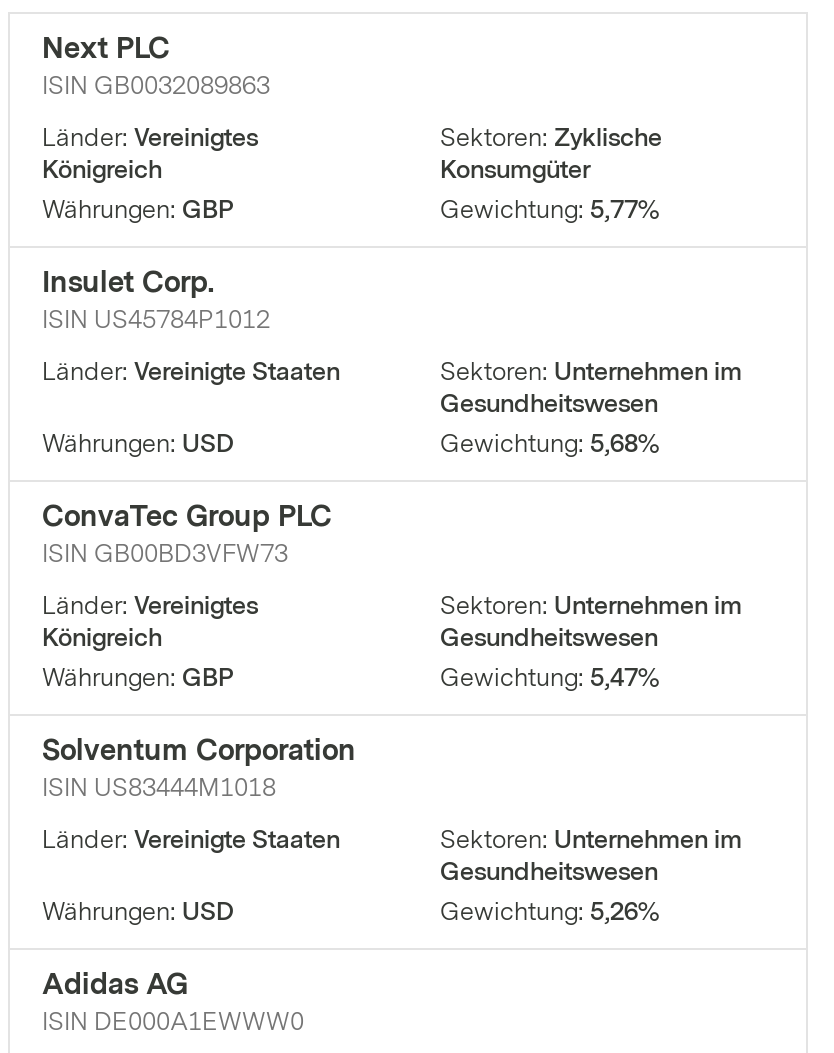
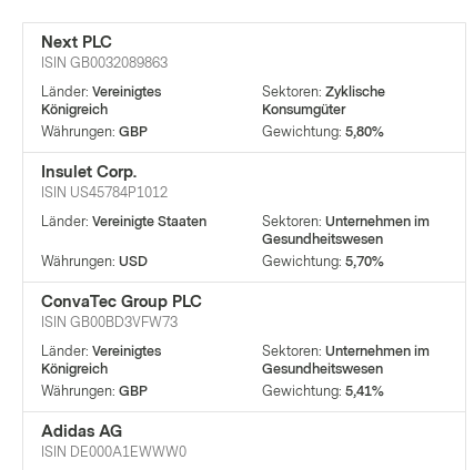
[440,196,660,224] Gewichtung: 5,77% -> [262,124,384,140] Gewichtung: 5,80%
[440,430,660,458] Gewichtung: 5,68% -> [262,254,384,269] Gewichtung: 5,70%
[42,664,742,926] Gewichtung: 5,47% | Solventum Corporation | ISIN US83444M1018 | Länder: Vereinigte Staaten | Sektoren: Unternehmen im | Gesundheitswesen | Währungen: USD | Gewichtung: 5,26% -> [262,384,384,399] Gewichtung: 5,41%

